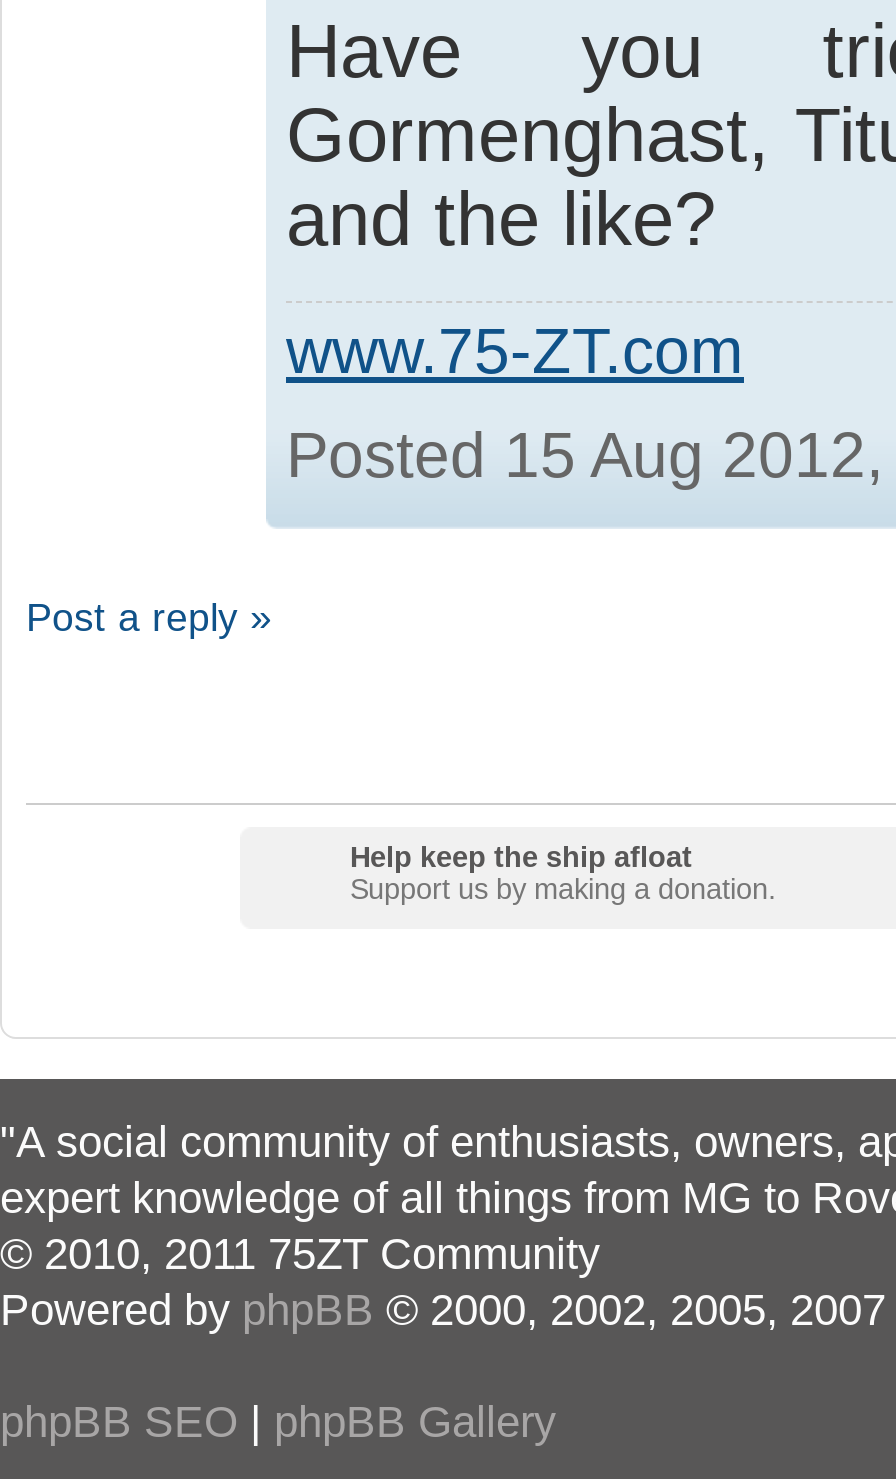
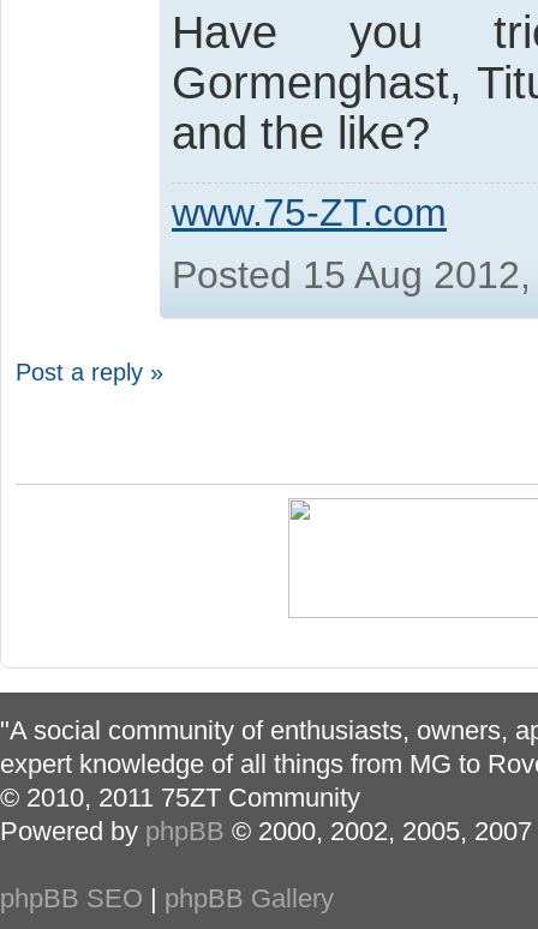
[350,841,776,905] Help keep the ship afloat | Support us by making a donation. -> none

